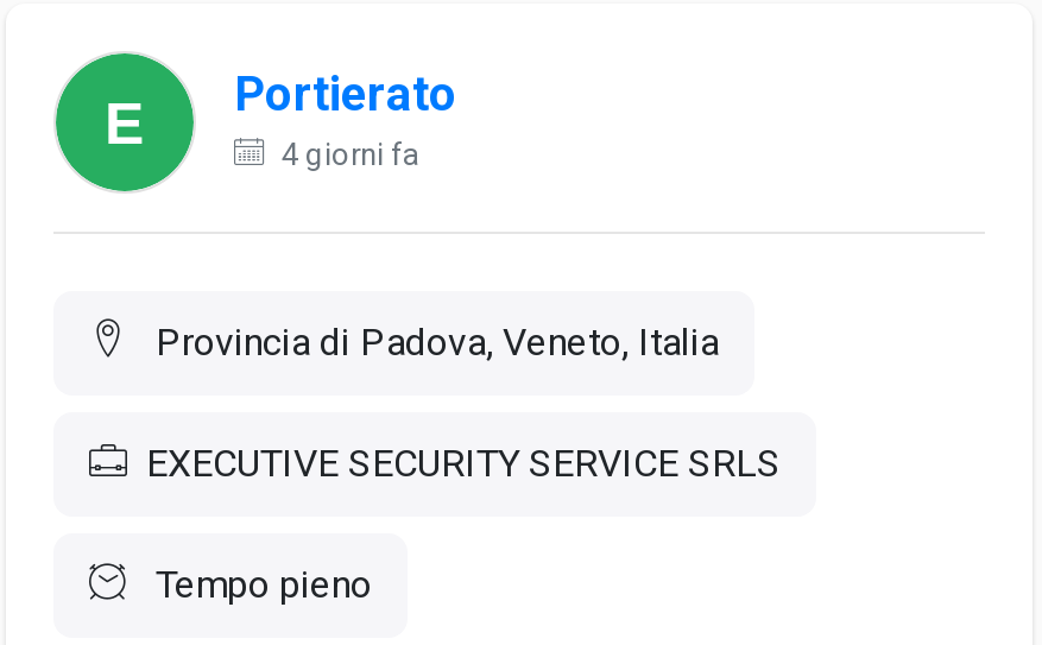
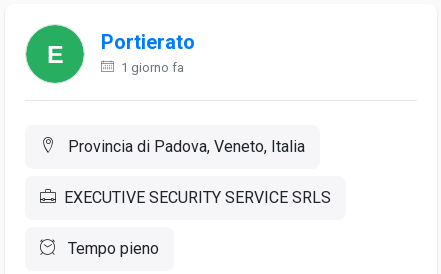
[274,137,419,172] 4 giorni fa -> [118,60,184,75] 1 giorno fa

